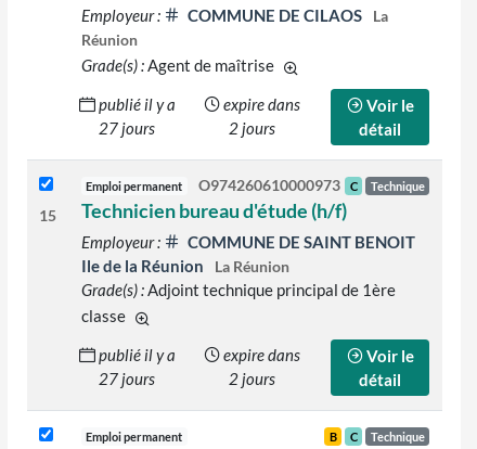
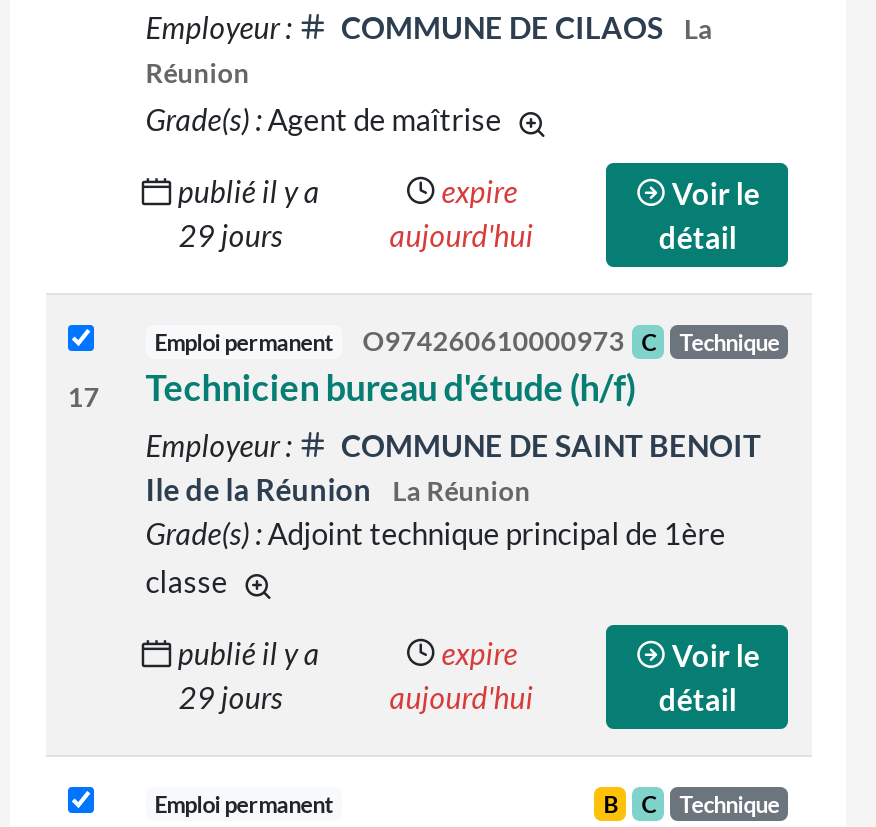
[224,94,301,138] expire dans | 2 jours -> [389,173,533,253] expire | aujourd'hui
[99,118,155,138] 27 jours -> [179,217,283,253] 29 jours
[39,198,347,224] 15 Technicien bureau d'étude (h/f) -> [68,365,636,412] 17 Technicien bureau d'étude (h/f)
[224,345,301,388] expire dans | 2 jours -> [389,635,533,715] expire | aujourd'hui
[99,369,155,388] 27 jours -> [179,679,283,715] 29 jours

